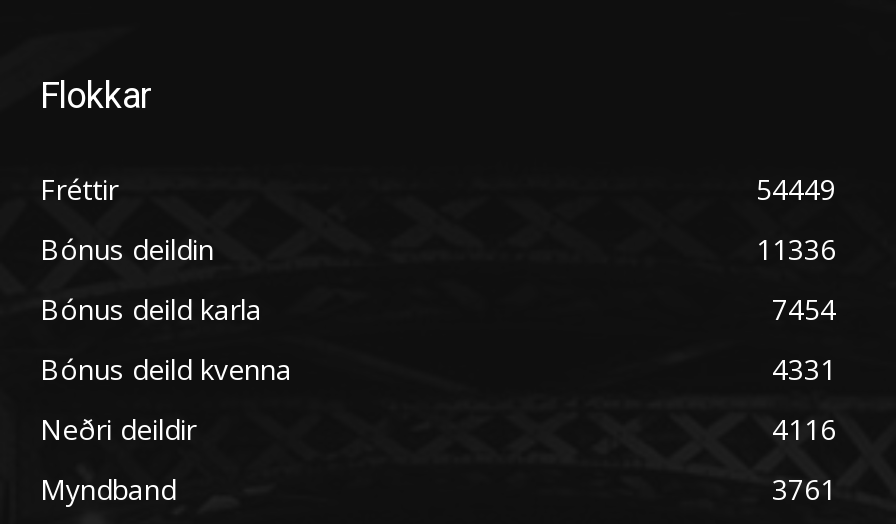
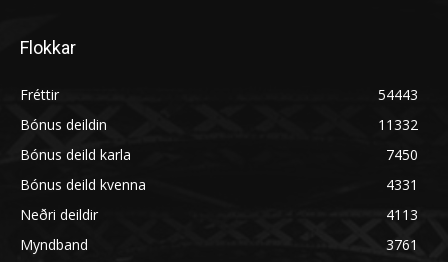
[756,170,836,208] 54449 -> [378,85,418,104] 54443
[756,230,836,268] 11336 -> [378,115,418,134] 11332
[772,290,836,328] 7454 -> [386,145,418,164] 7450
[772,410,836,448] 4116 -> [386,205,418,224] 4113

